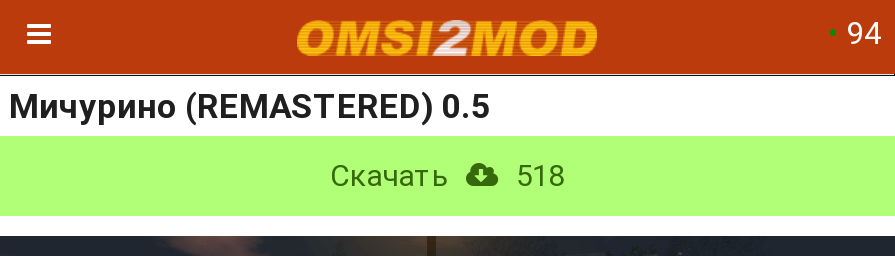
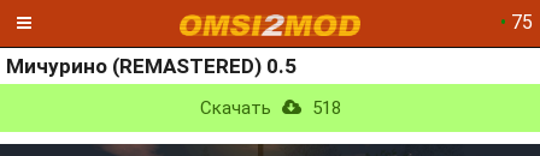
[828,14,882,52] • 94 -> [500,11,532,34] • 75

